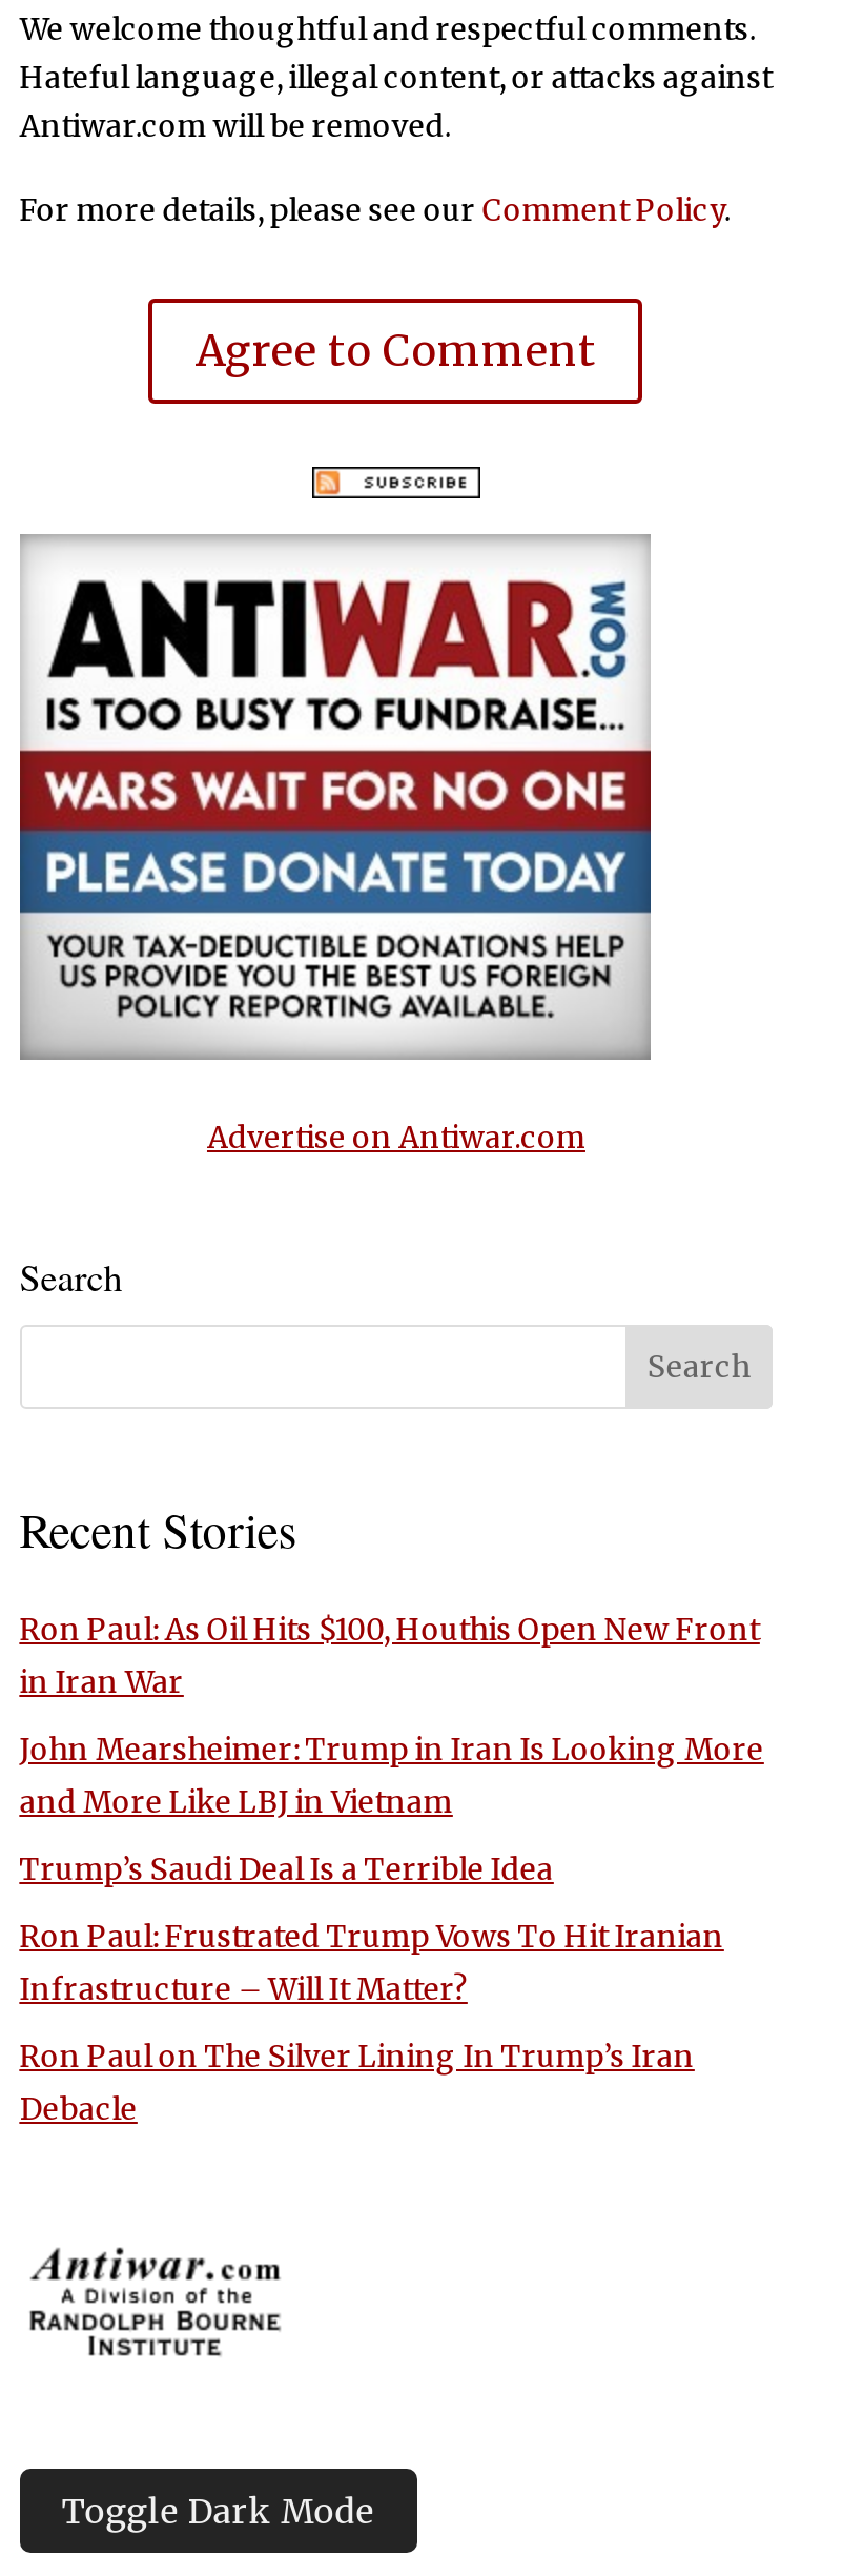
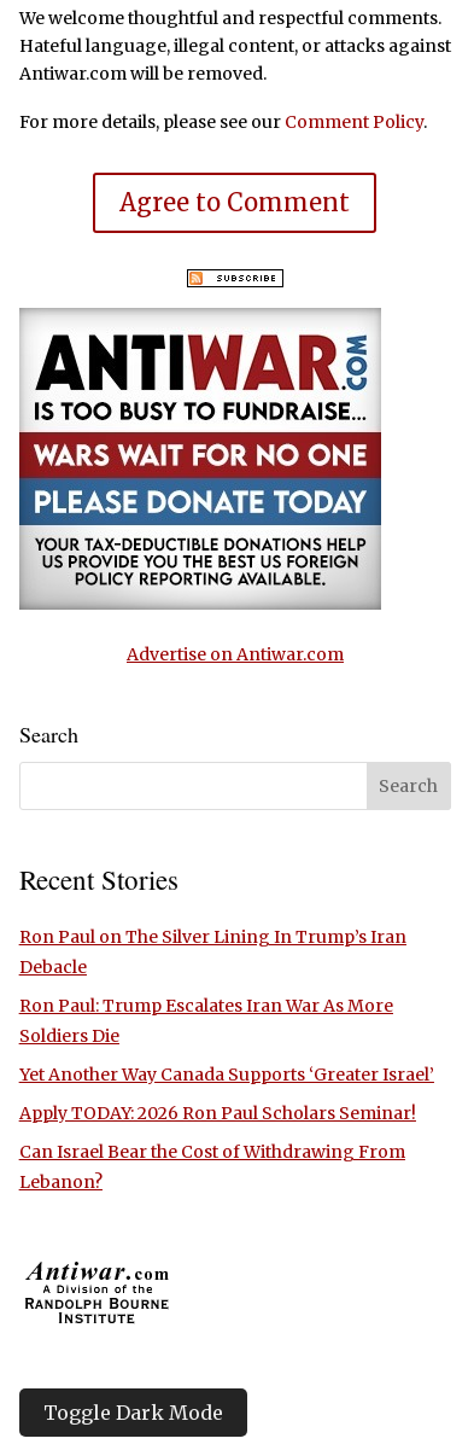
[20,1612,764,2009] Ron Paul: As Oil Hits $100, Houthis Open New Front | in Iran War | John Mearsheimer: Trump in Iran Is Looking More | and More Like LBJ in Vietnam | Trump’s Saudi Deal Is a Terrible Idea | Ron Paul: Frustrated Trump Vows To Hit Iranian | Infrastructure – Will It Matter? -> none
moved [20,2039,694,2129] -> [19,927,406,979]: Ron Paul on The Silver Lining In Trump’s Iran | Debacle
none -> [19,995,434,1193] Ron Paul: Trump Escalates Iran War As More | Soldiers Die | Yet Another Way Canada Supports ‘Greater Israel’ | Apply TODAY: 2026 Ron Paul Scholars Seminar! | Can Israel Bear the Cost of Withdrawing From | Lebanon?

